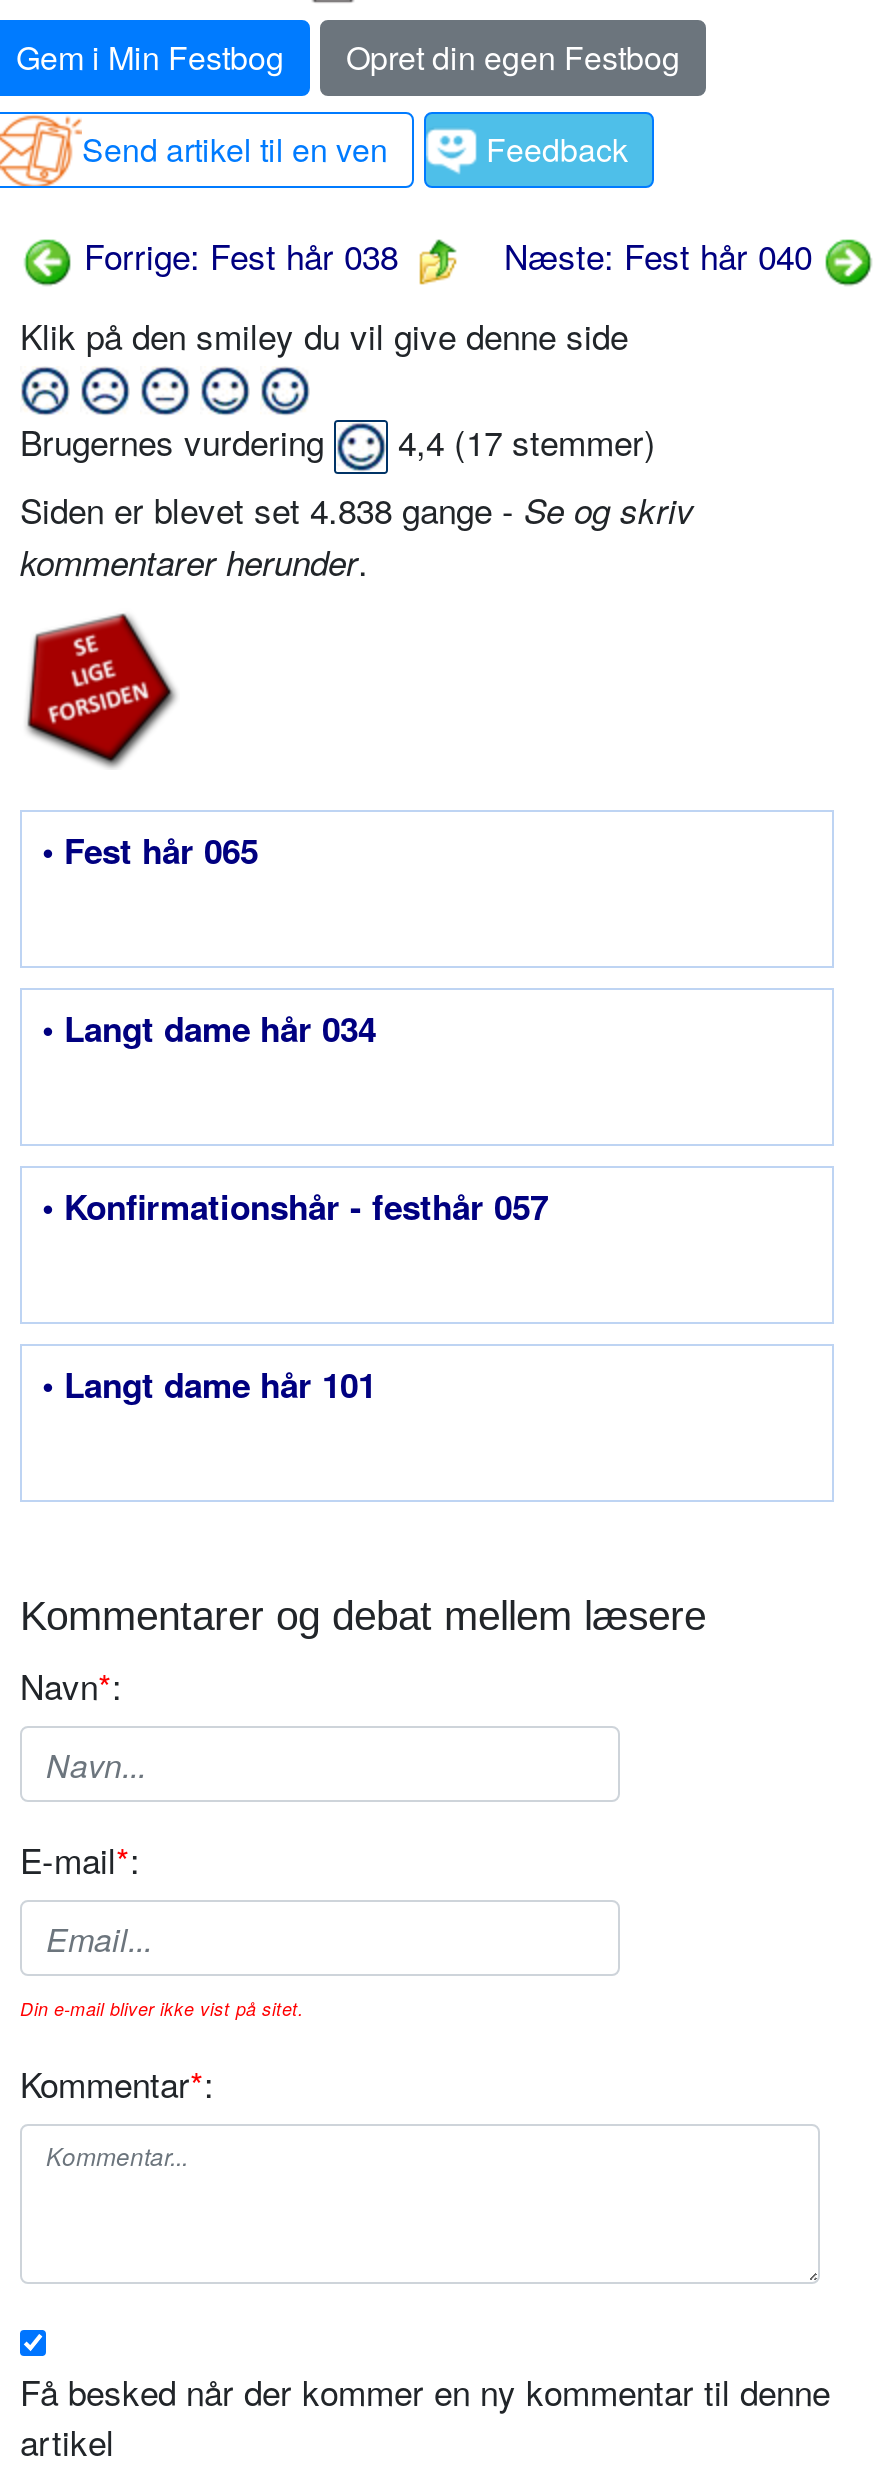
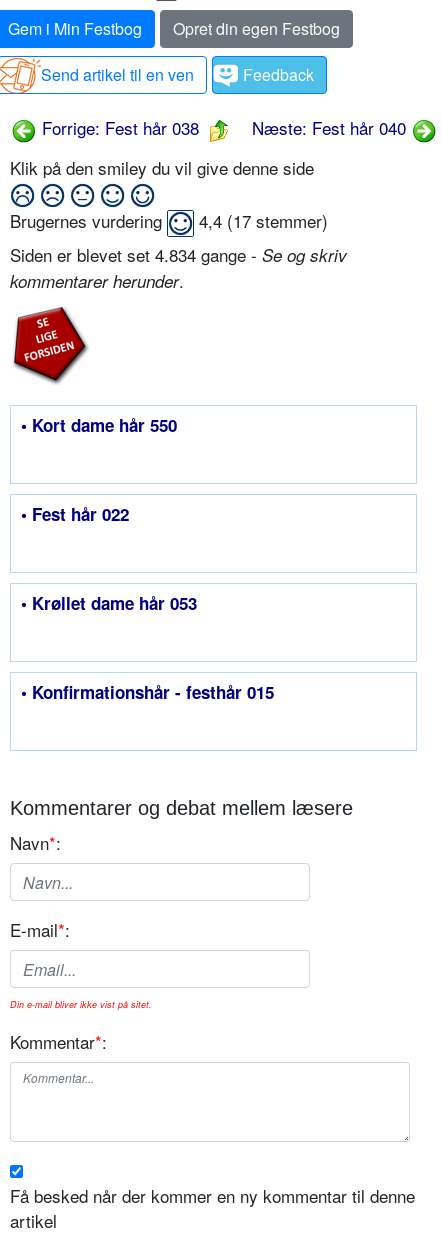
[20,484,694,534] Siden er blevet set 4.838 gange - Se og skriv -> [10,242,347,267] Siden er blevet set 4.834 gange - Se og skriv
[42,826,258,874] • Fest hår 065 -> [21,413,177,437] • Kort dame hår 550
[42,1004,376,1052] • Langt dame hår 034 -> [21,502,129,526] • Fest hår 022
[42,1182,548,1230] • Konfirmationshår - festhår 057 -> [21,591,197,615] • Krøllet dame hår 053
[42,1360,376,1408] • Langt dame hår 101 -> [21,680,274,704] • Konfirmationshår - festhår 015

